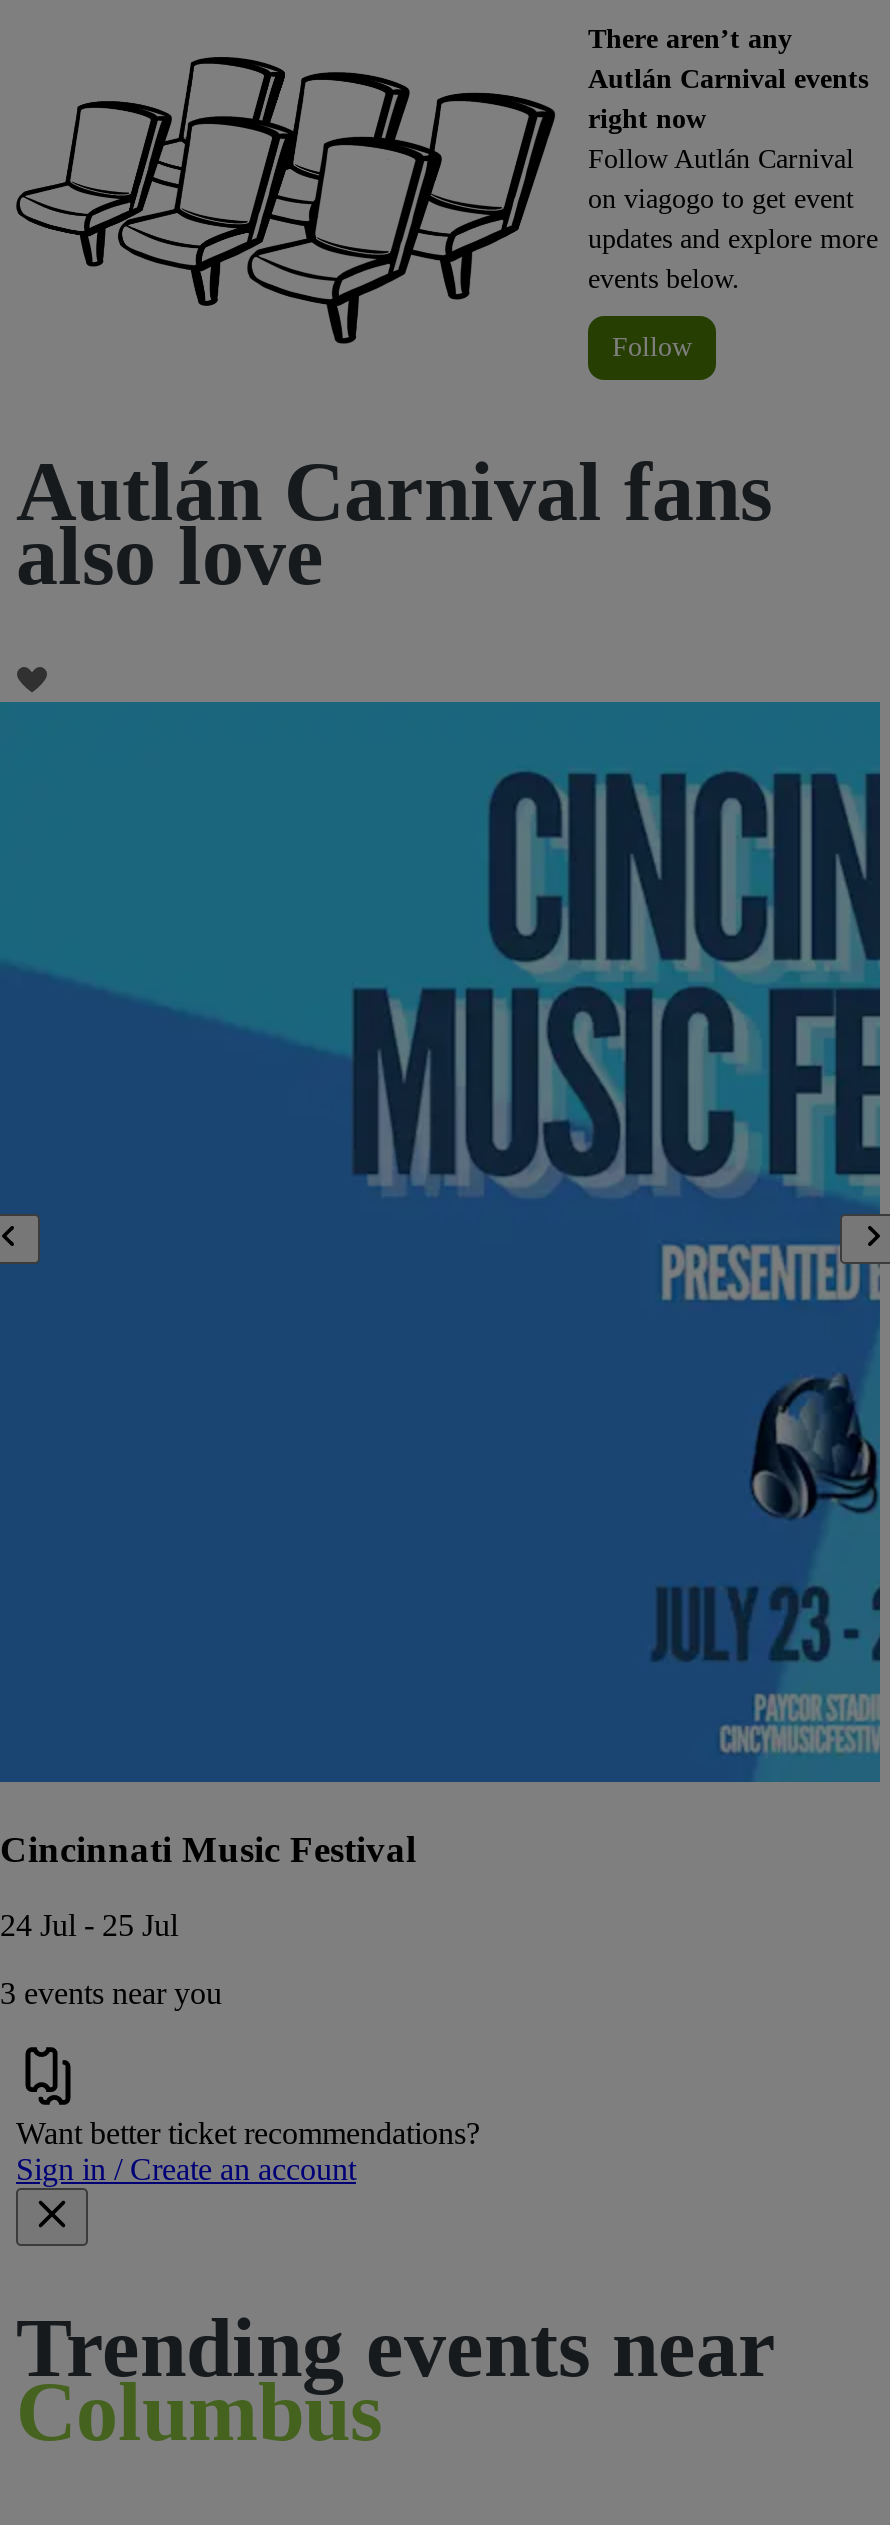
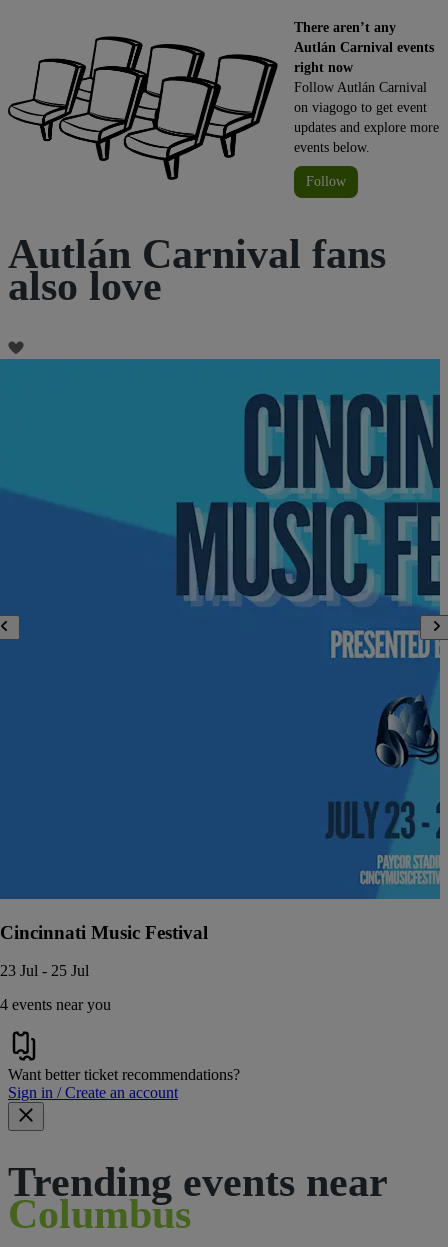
[0,1909,178,1943] 24 Jul - 25 Jul -> [0,962,89,979] 23 Jul - 25 Jul
[0,1977,222,2011] 3 events near you -> [0,996,111,1013] 4 events near you

